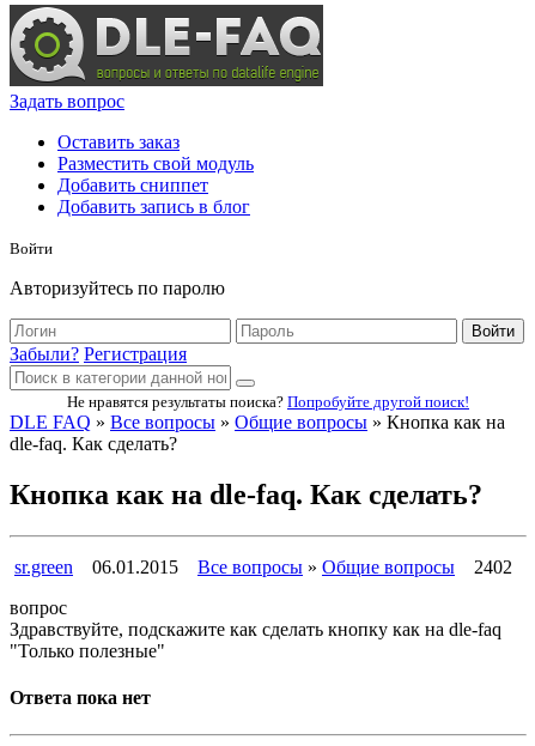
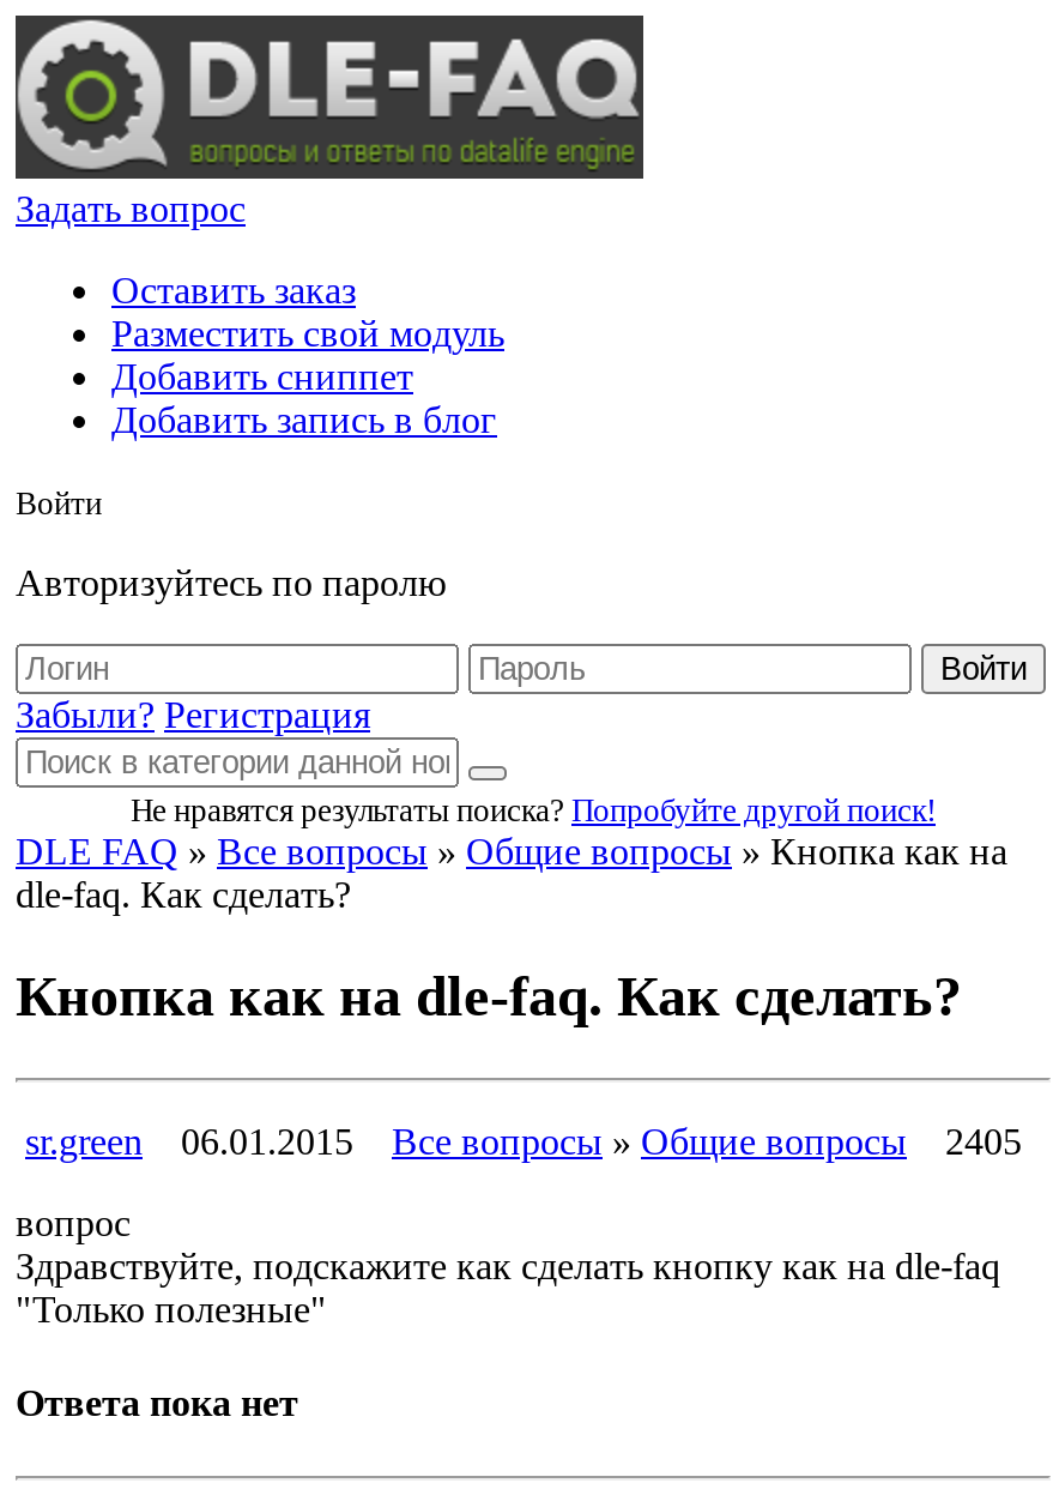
[14,557,512,577] sr.green 06.01.2015 Все вопросы» Общие вопросы 2402 -> [25,1120,1022,1161] sr.green 06.01.2015 Все вопросы» Общие вопросы 2405

